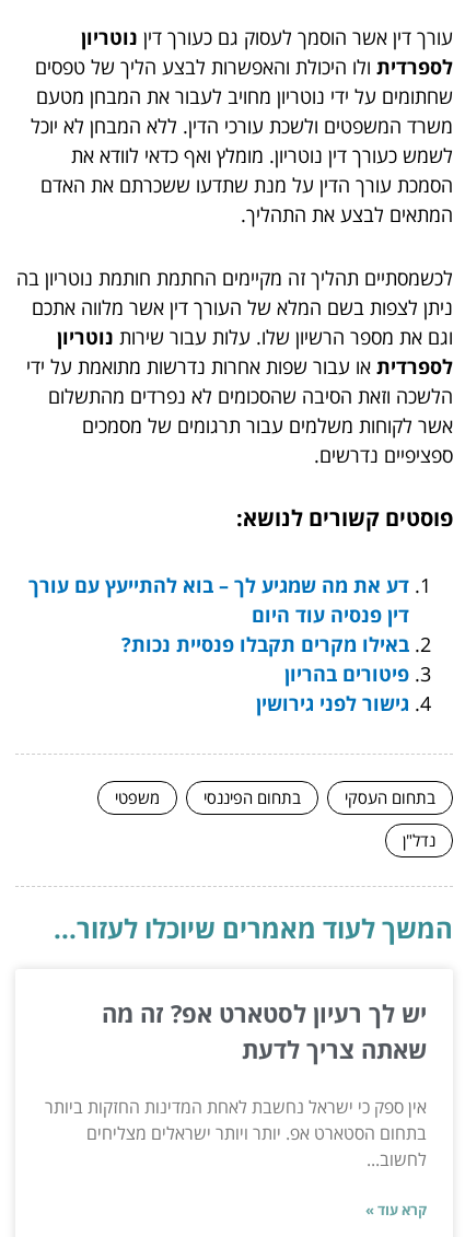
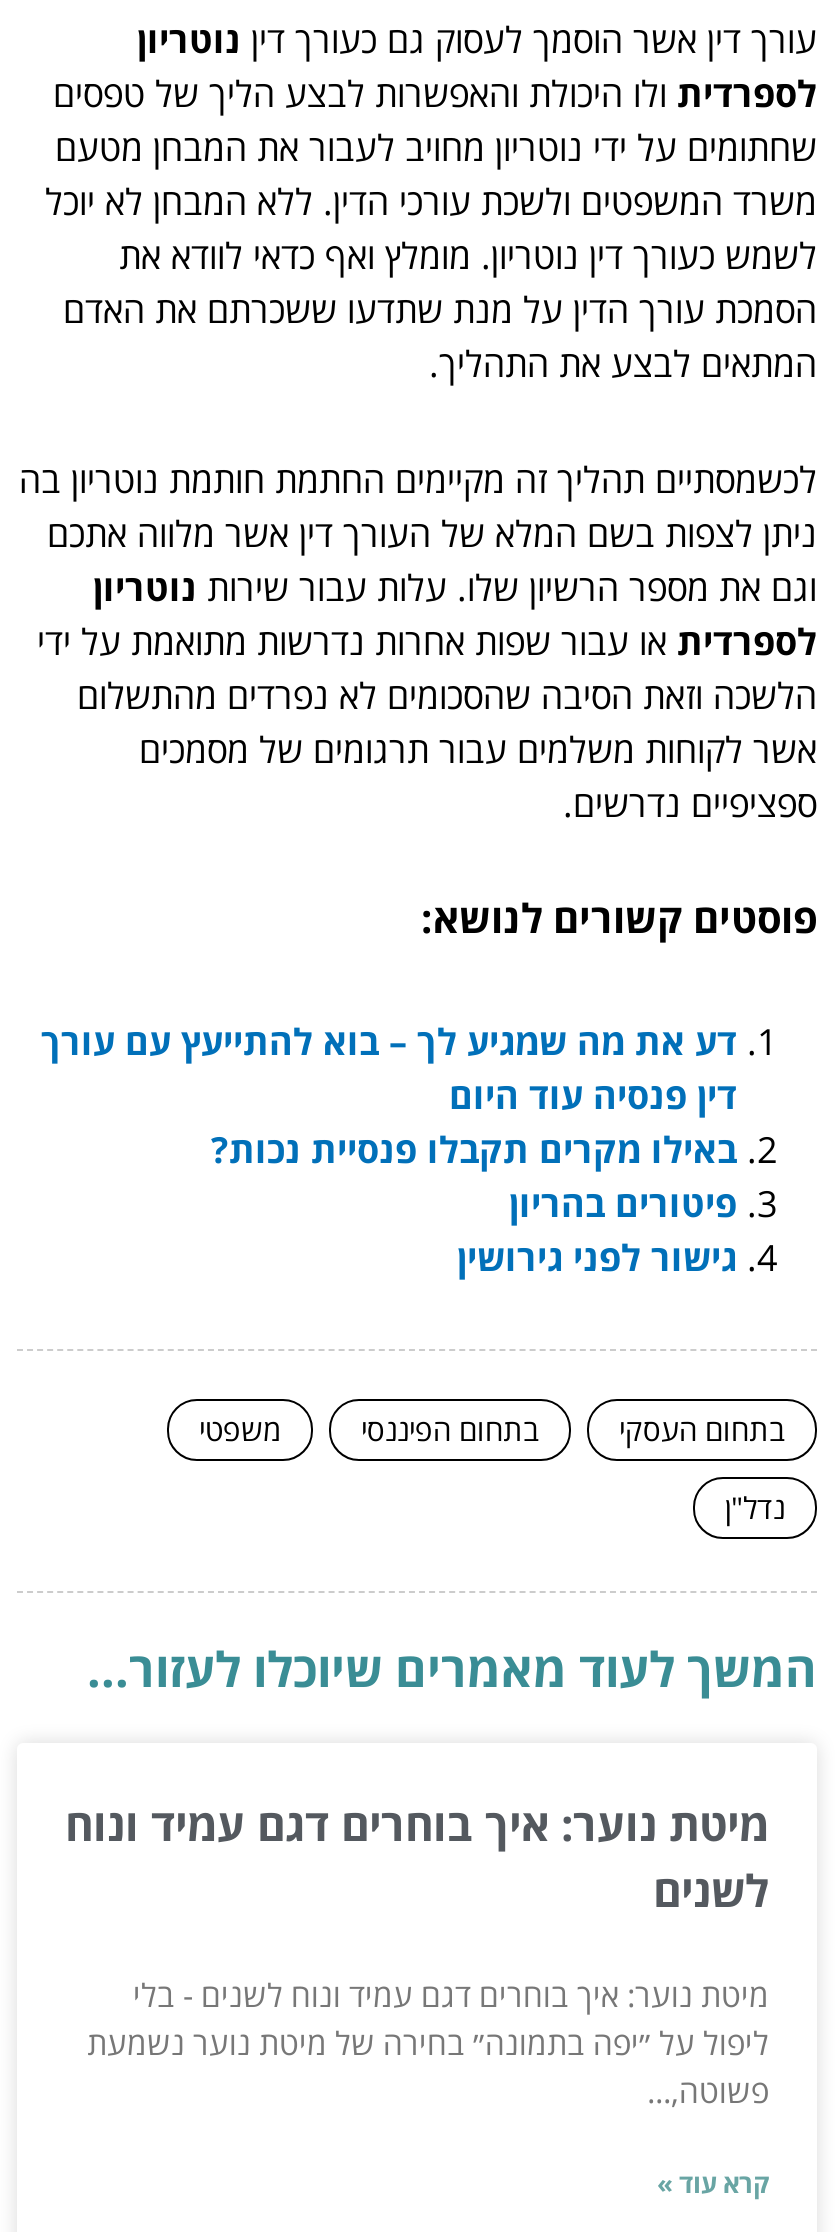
[102,996,427,1065] יש לך רעיון לסטארט אפ? זה מה | שאתה צריך לדעת -> [65,1793,769,1919] מיטת נוער: איך בוחרים דגם עמיד ונוח | לשנים
[45,1095,427,1171] אין ספק כי ישראל נחשבת לאחת המדינות החזקות ביותר | בתחום הסטארט אפ. יותר ויותר ישראלים מצליחים | לחשוב... -> [87,1973,769,2113] מיטת נוער: איך בוחרים דגם עמיד ונוח לשנים - בלי | ליפול על ״יפה בתמונה״ בחירה של מיטת נוער נשמעת | פשוטה,...

